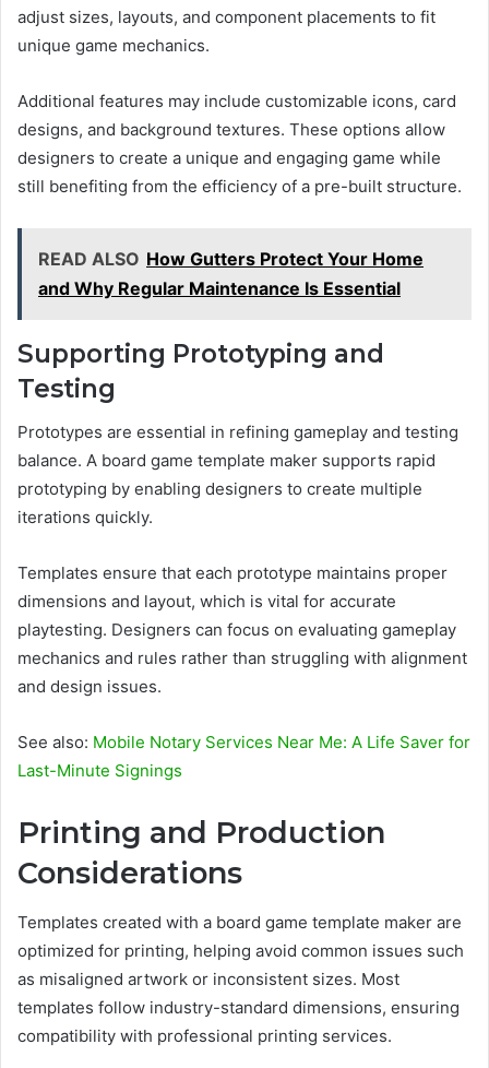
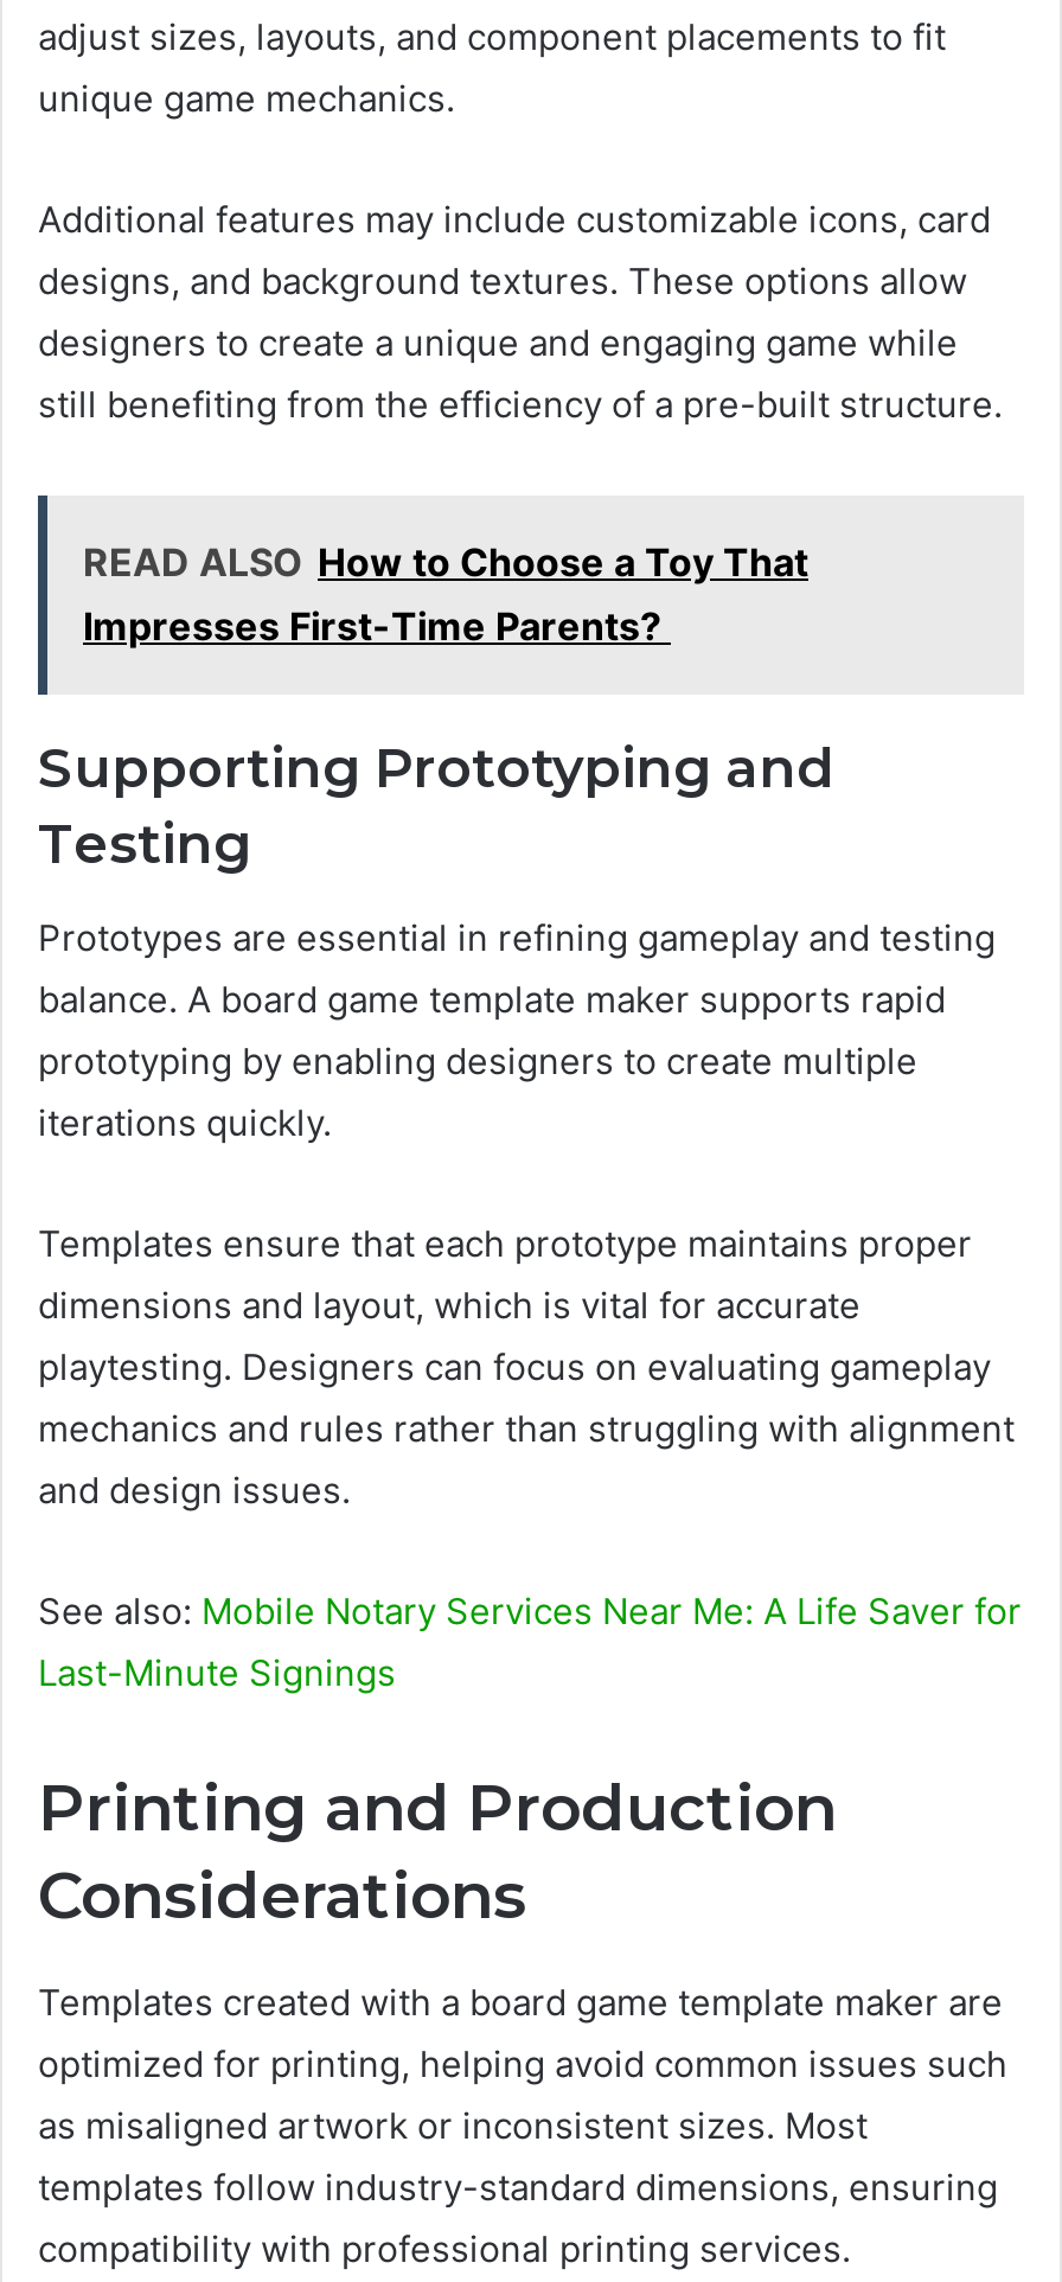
[38,247,424,299] READ ALSO How Gutters Protect Your Home | and Why Regular Maintenance Is Essential -> [83,537,808,648] READ ALSO How to Choose a Toy That | Impresses First-Time Parents?

